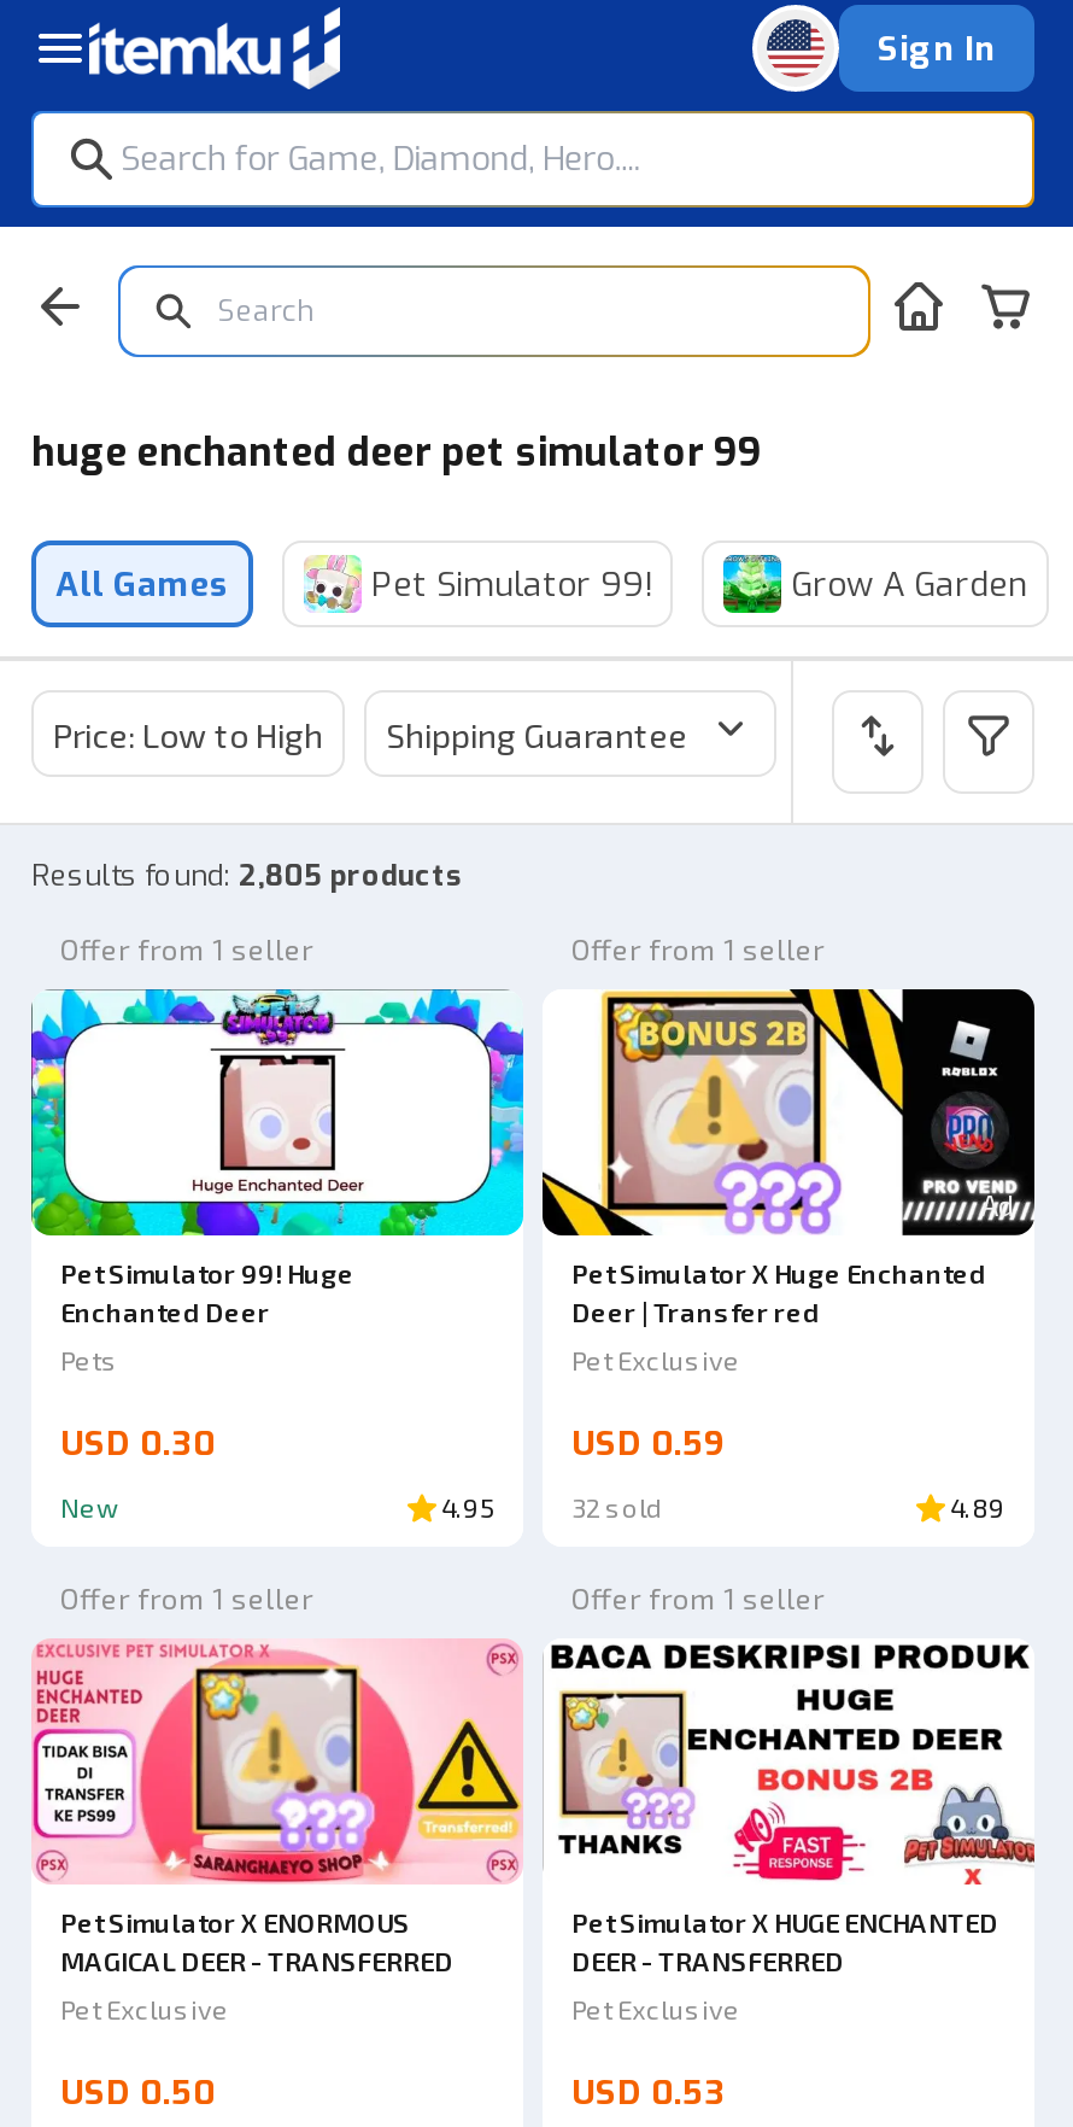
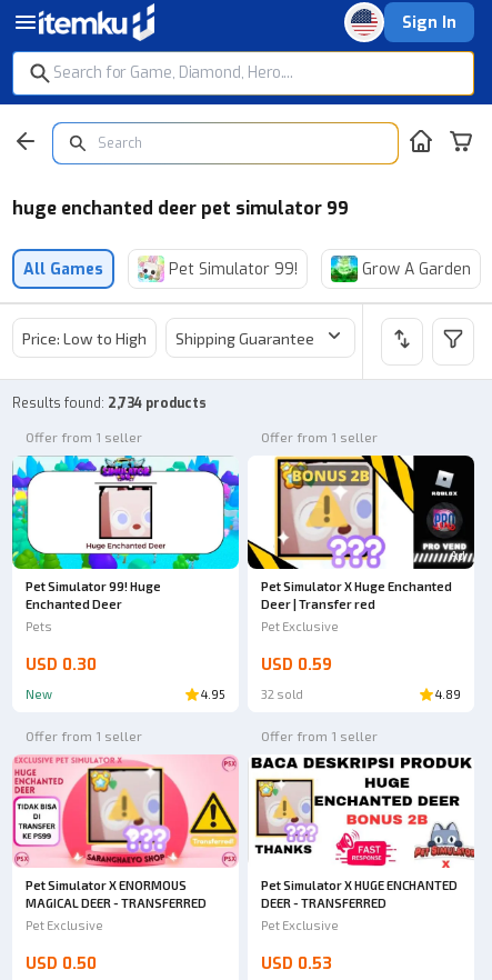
[31,857,463,895] Results found: 2,805 products -> [12,394,207,412] Results found: 2,734 products

